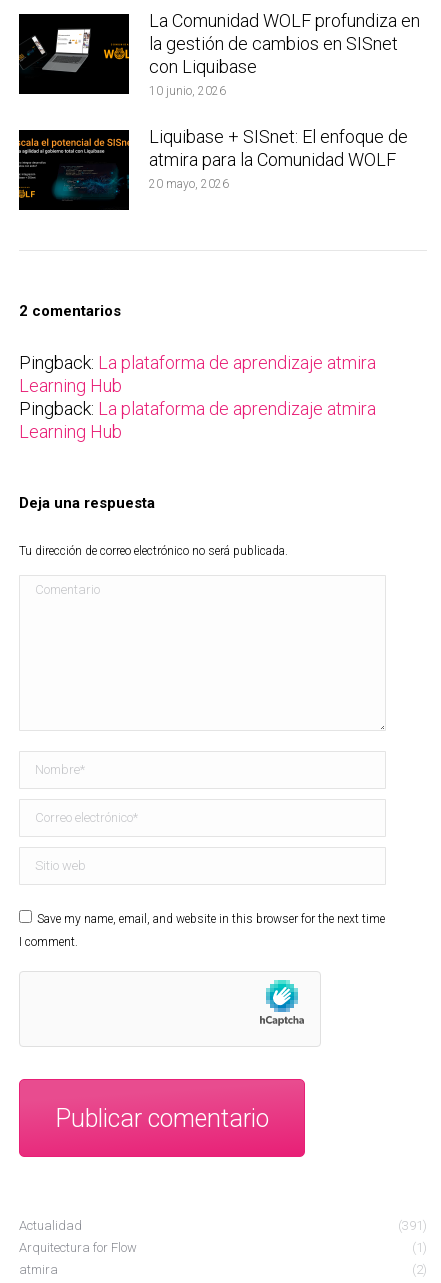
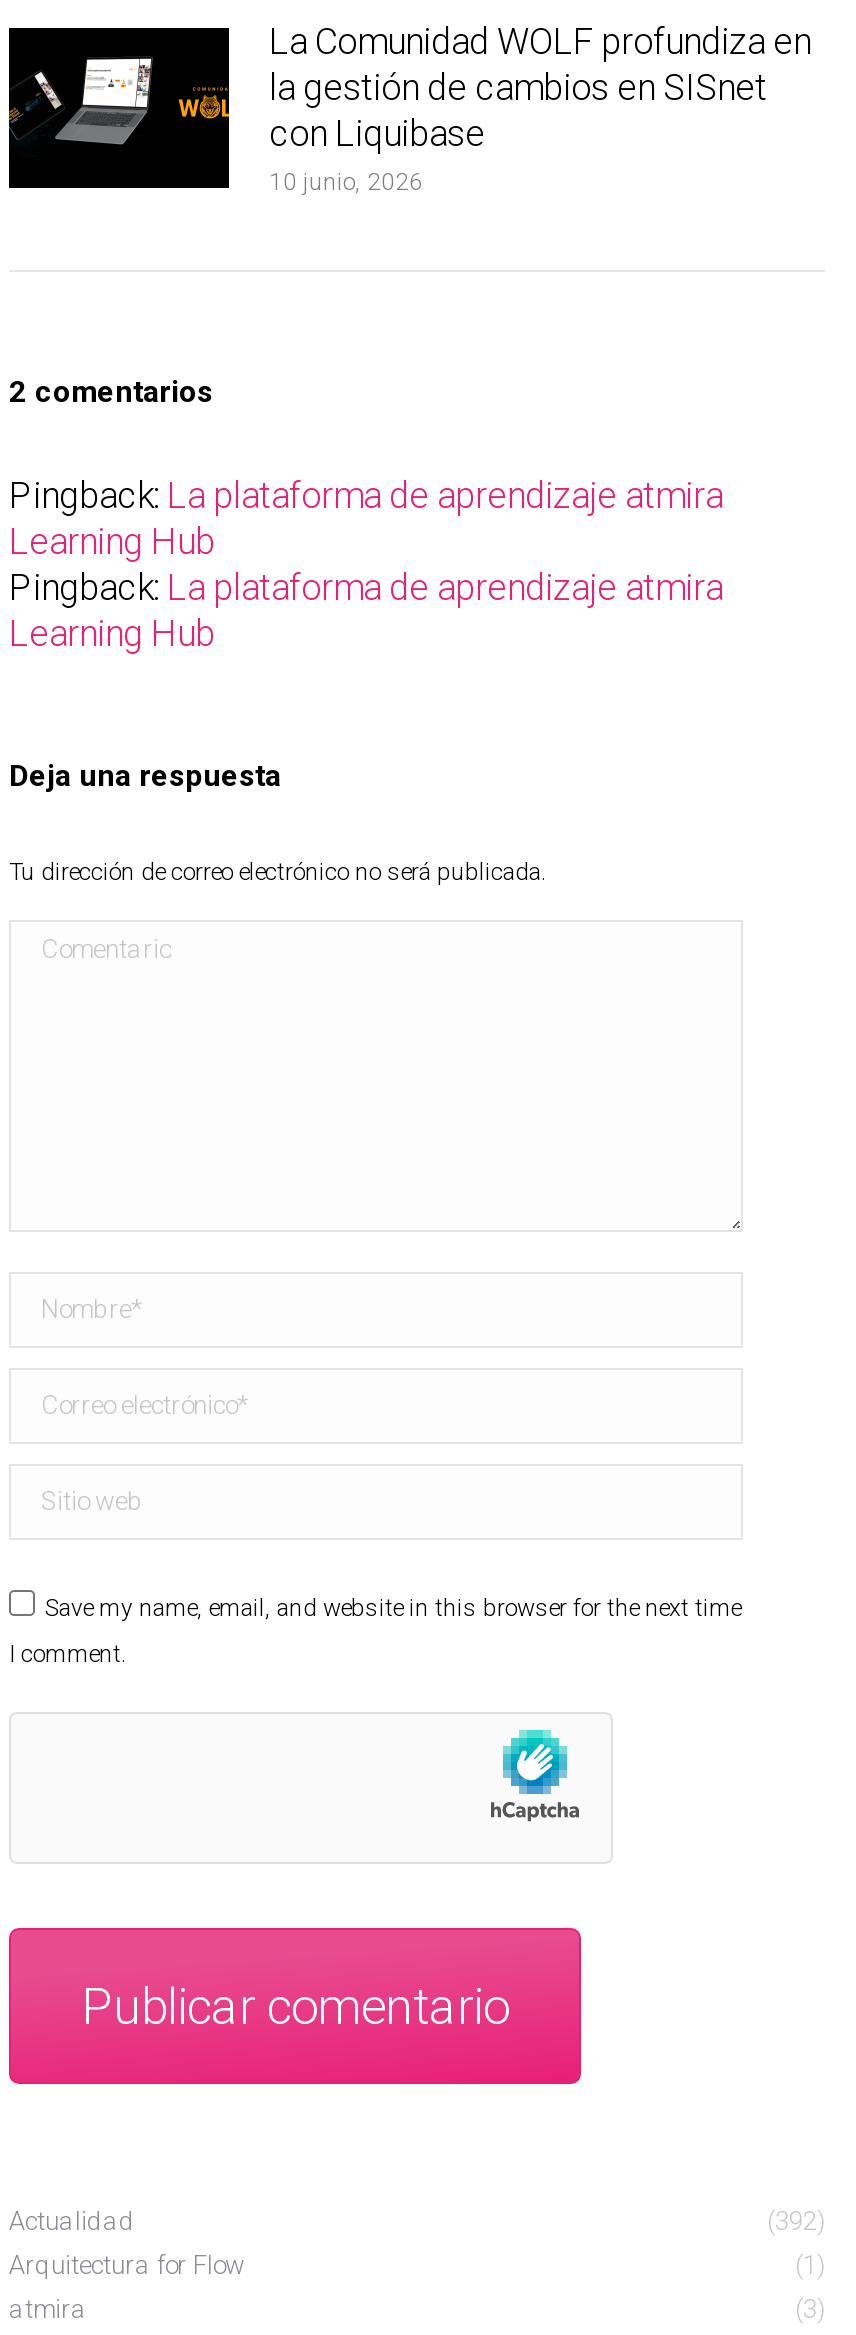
[18,126,408,200] [image] | Liquibase + SISnet: El enfoque de | atmira para la Comunidad WOLF | 20 mayo, 2026 -> none
[398,1218,427,1233] (391) -> [767,2207,825,2237] (392)
[412,1262,427,1277] (2) -> [795,2295,825,2325] (3)

